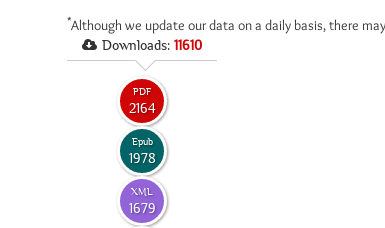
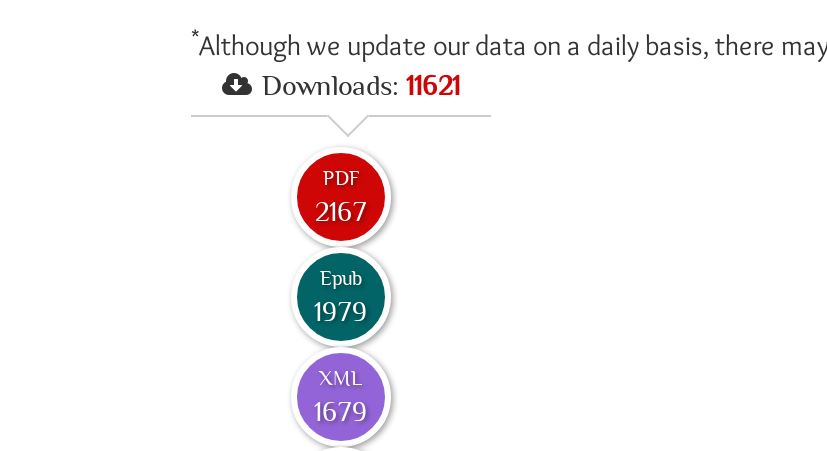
[102,37,202,53] Downloads: 11610 -> [262,69,460,101] Downloads: 11621
[128,100,155,116] 2164 -> [315,195,367,227] 2167
[128,150,155,166] 1978 -> [314,295,368,327] 1979

